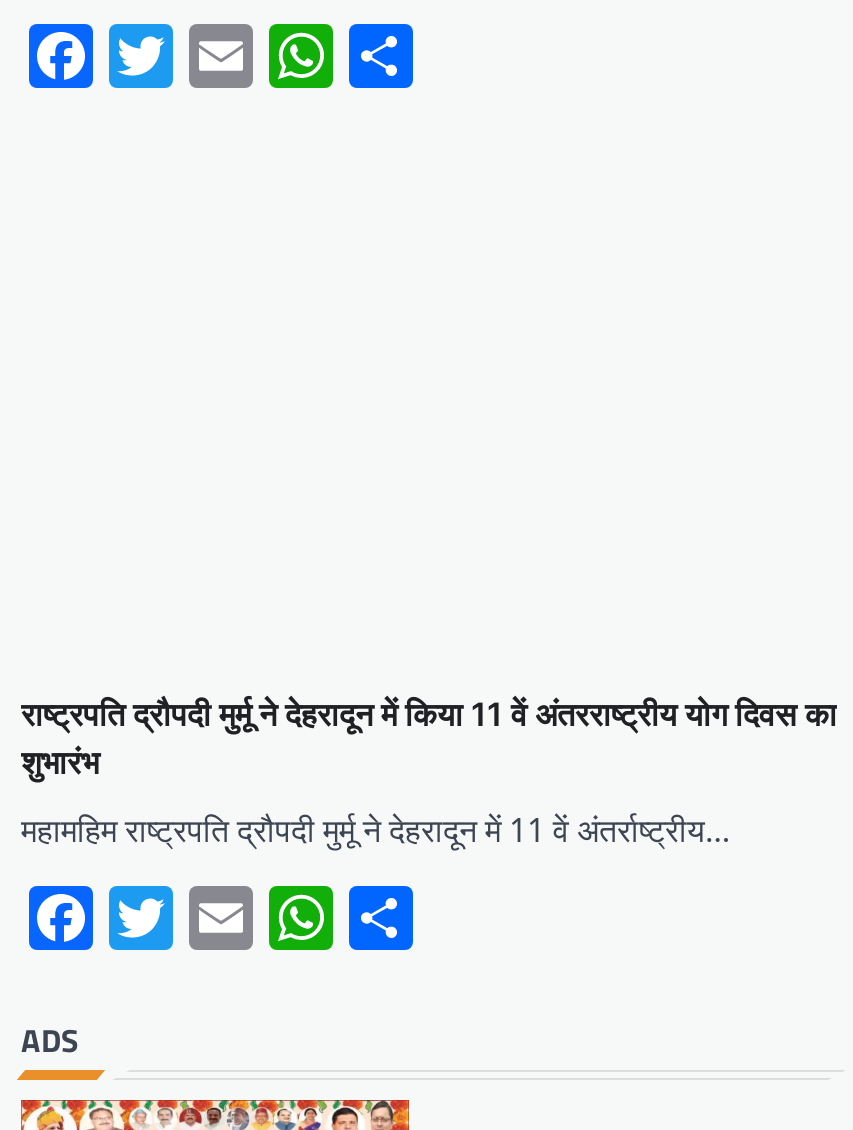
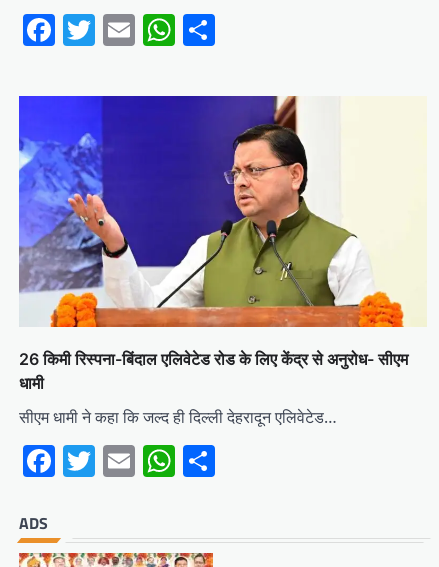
none -> [18,95,426,328] [image]
[21,695,837,783] राष्ट्रपति द्रौपदी मुर्मू ने देहरादून में किया 11 वें अंतरराष्ट्रीय योग दिवस का | शुभारंभ -> [19,349,408,393] 26 किमी रिस्पना-बिंदाल एलिवेटेड रोड के लिए केंद्र से अनुरोध- सीएम | धामी
[21,809,731,853] महामहिम राष्ट्रपति द्रौपदी मुर्मू ने देहरादून में 11 वें अंतर्राष्ट्रीय… -> [19,406,337,428] सीएम धामी ने कहा कि जल्द ही दिल्ली देहरादून एलिवेटेड…

